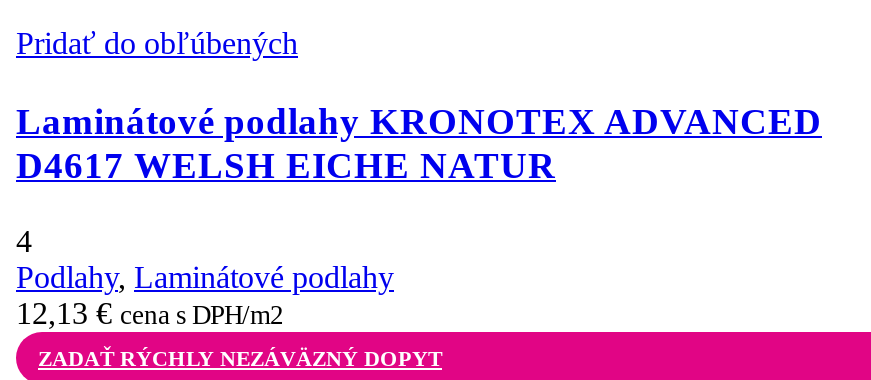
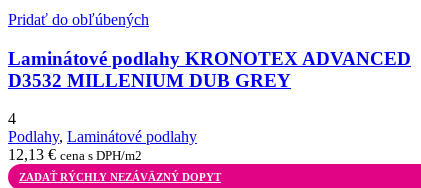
[16,143,556,185] D4617 WELSH EICHE NATUR -> [8,70,291,91] D3532 MILLENIUM DUB GREY

